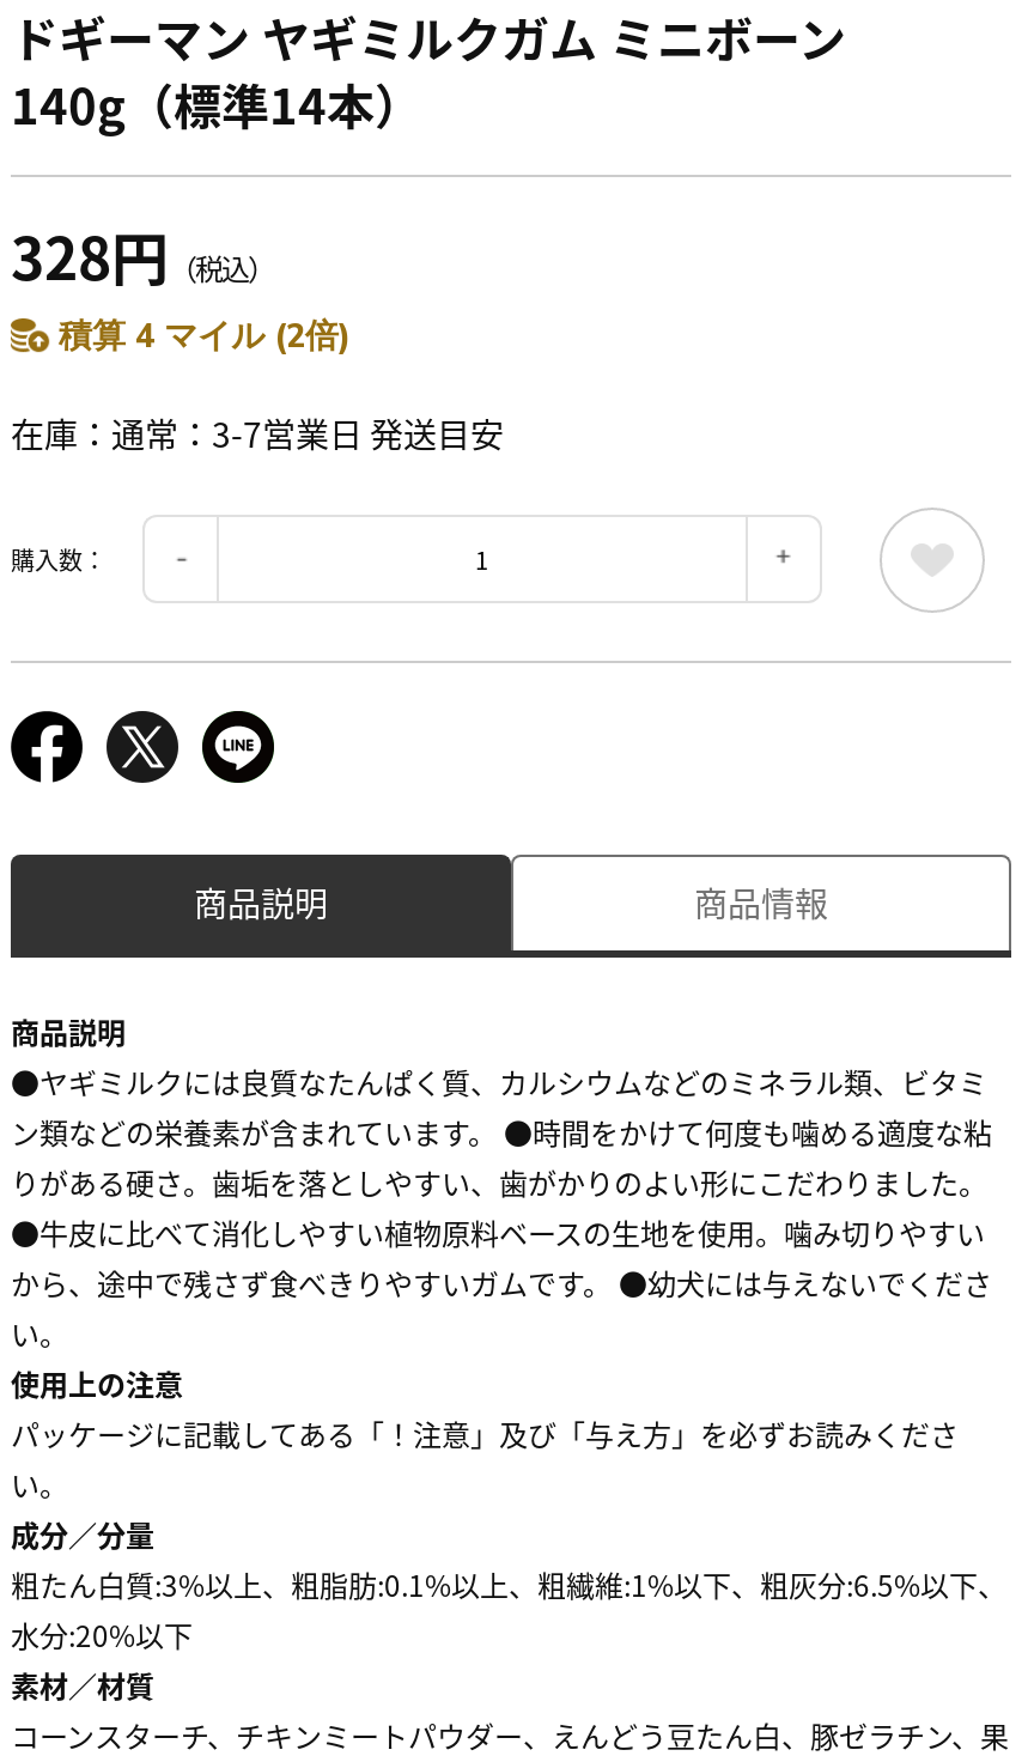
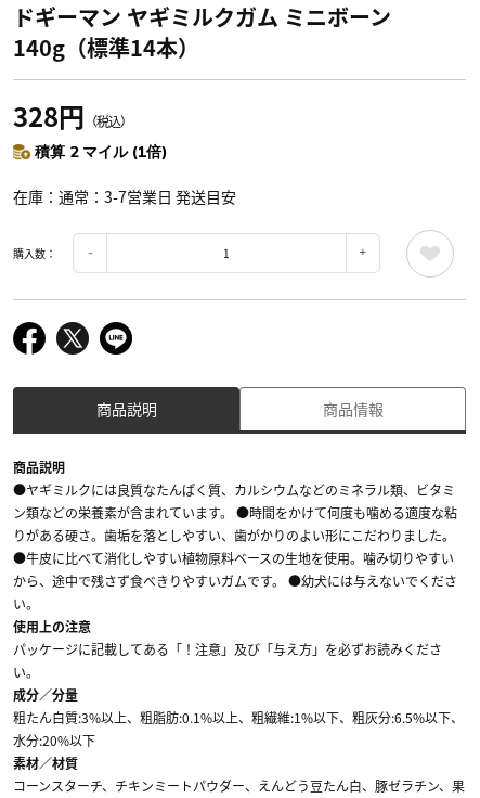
[59,313,353,356] 積算 4 マイル (2倍) -> [35,142,168,161] 積算 2 マイル (1倍)

